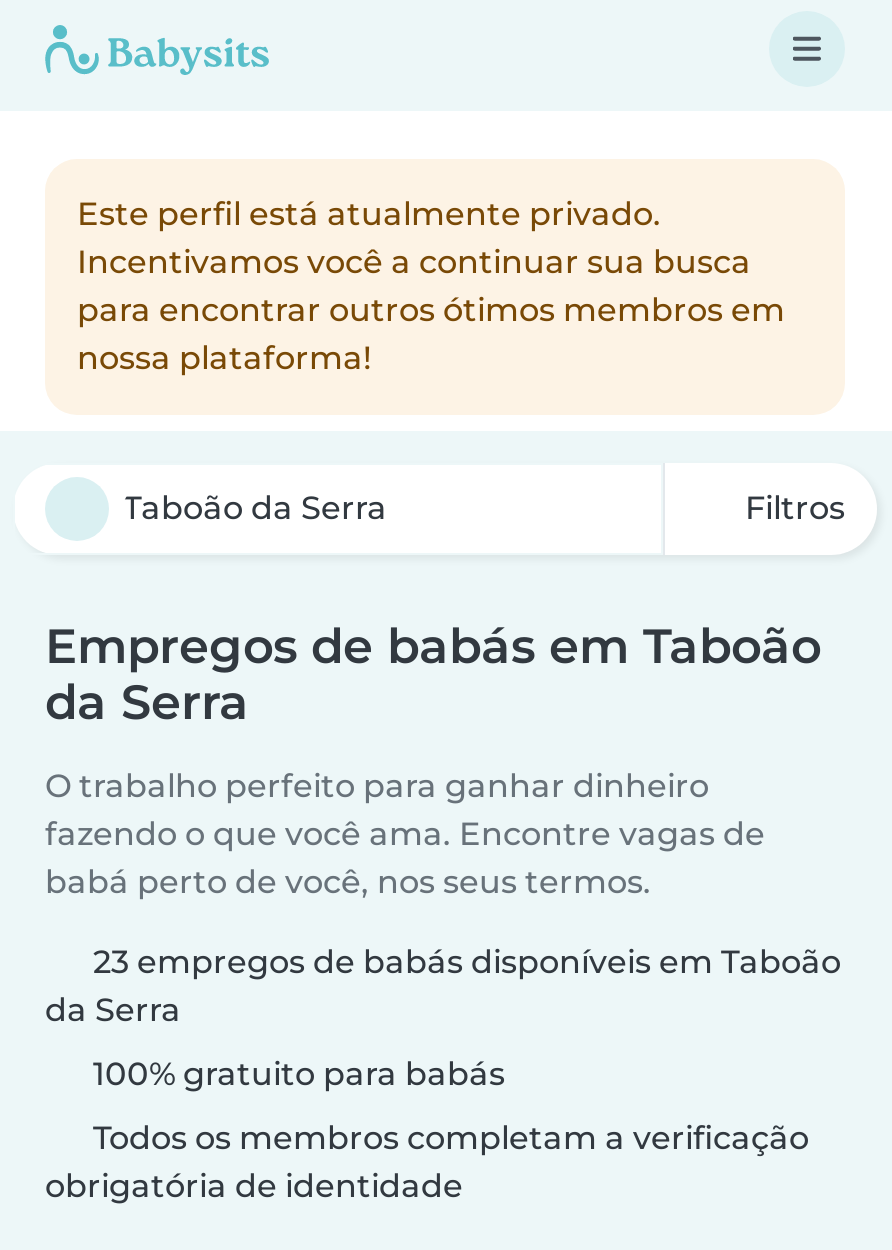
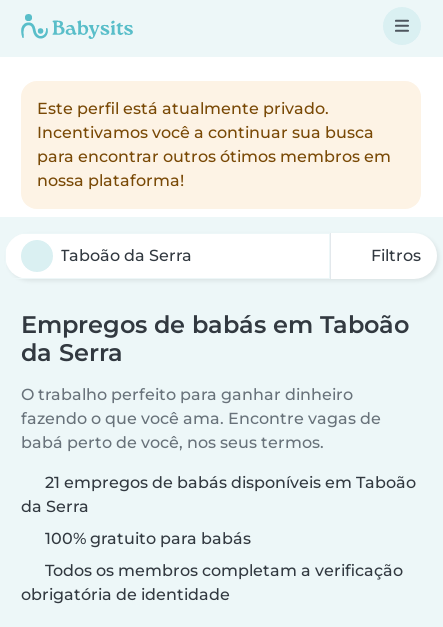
[93,943,841,981] 23 empregos de babás disponíveis em Taboão -> [45,473,416,492] 21 empregos de babás disponíveis em Taboão

